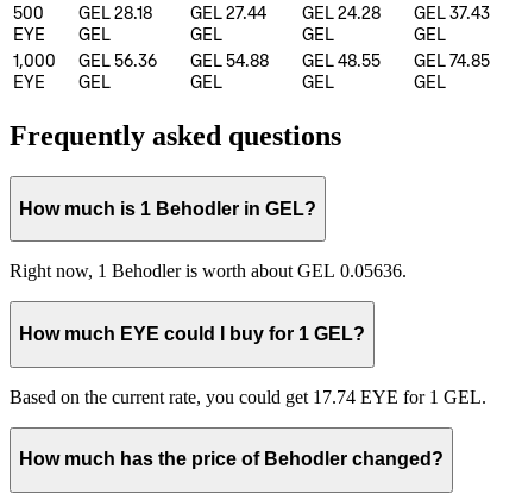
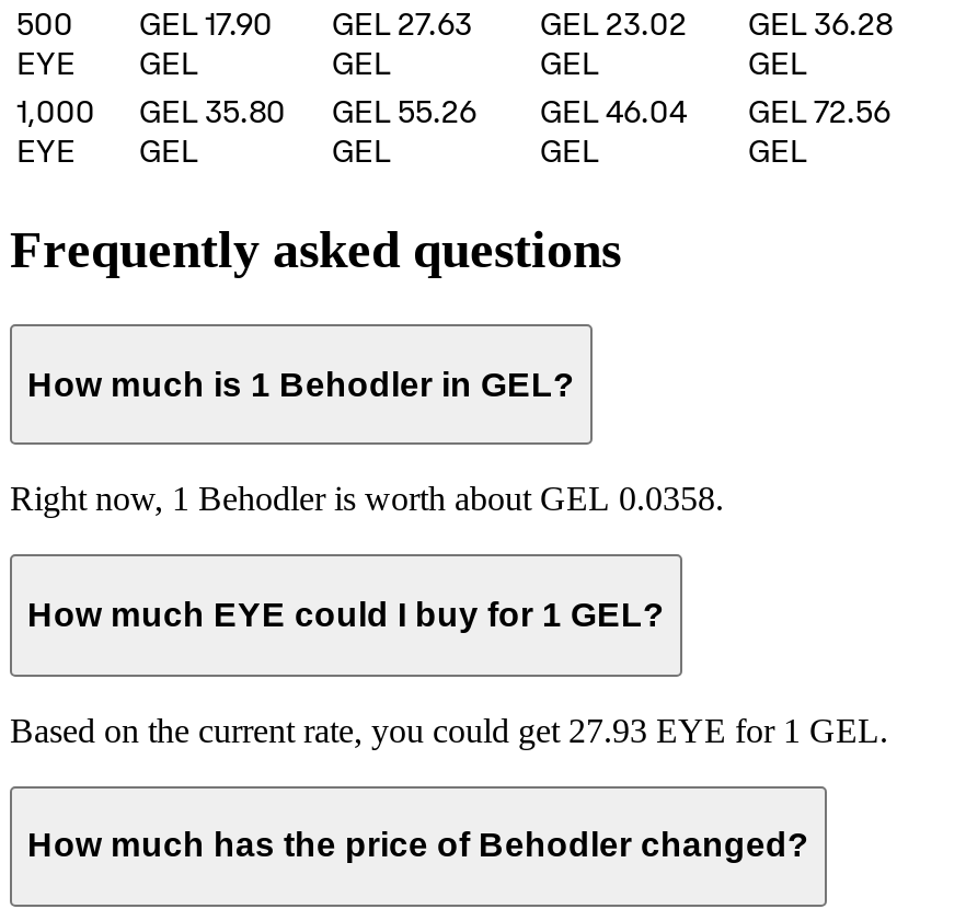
[78,3,152,24] GEL 28.18 -> [139,5,273,44] GEL 17.90
[190,3,266,24] GEL 27.44 -> [332,5,472,44] GEL 27.63
[302,3,381,24] GEL 24.28 -> [540,5,687,44] GEL 23.02
[414,3,490,24] GEL 37.43 -> [748,5,893,44] GEL 36.28
[78,50,157,72] GEL 56.36 -> [139,93,286,132] GEL 35.80
[190,50,269,72] GEL 54.88 -> [332,93,476,132] GEL 55.26
[302,50,381,72] GEL 48.55 -> [540,93,687,132] GEL 46.04
[414,50,490,72] GEL 74.85 -> [748,93,890,132] GEL 72.56
[10,261,407,281] Right now, 1 Behodler is worth about GEL 0.05636. -> [10,480,724,518] Right now, 1 Behodler is worth about GEL 0.0358.
[10,386,486,407] Based on the current rate, you could get 17.74 EYE for 1 GEL. -> [10,711,888,748] Based on the current rate, you could get 27.93 EYE for 1 GEL.

